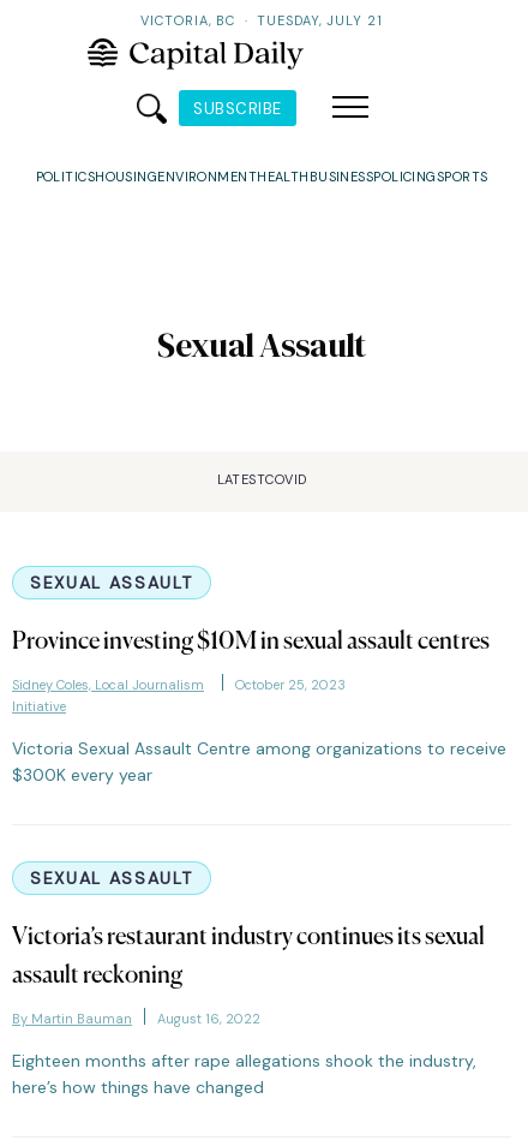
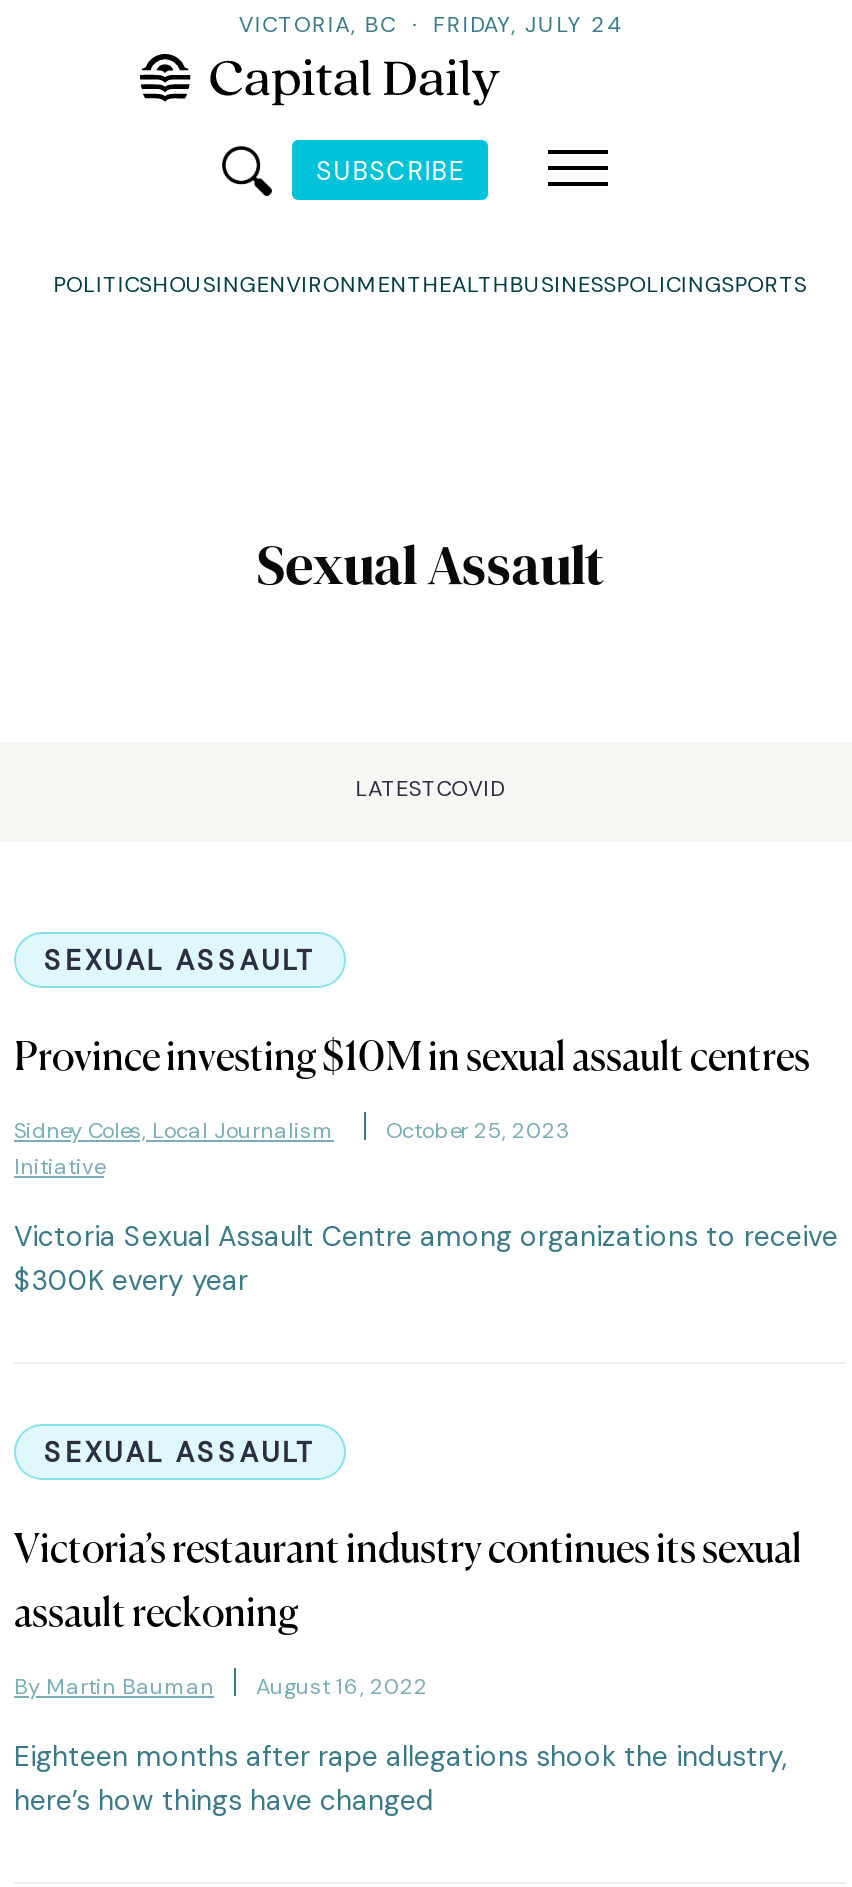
[141,12,382,29] VICTORIA, BC · TUESDAY, JULY 21 -> [239,10,621,38] VICTORIA, BC · FRIDAY, JULY 24

